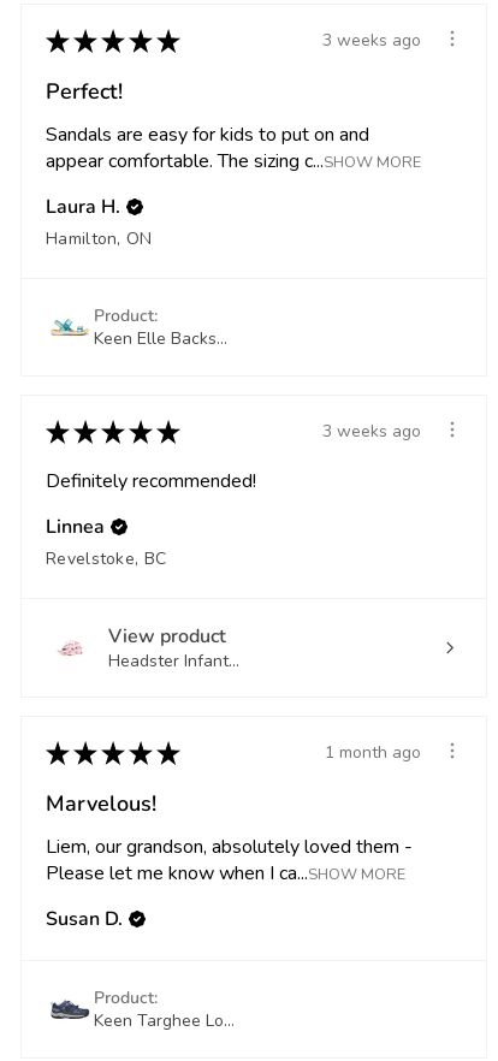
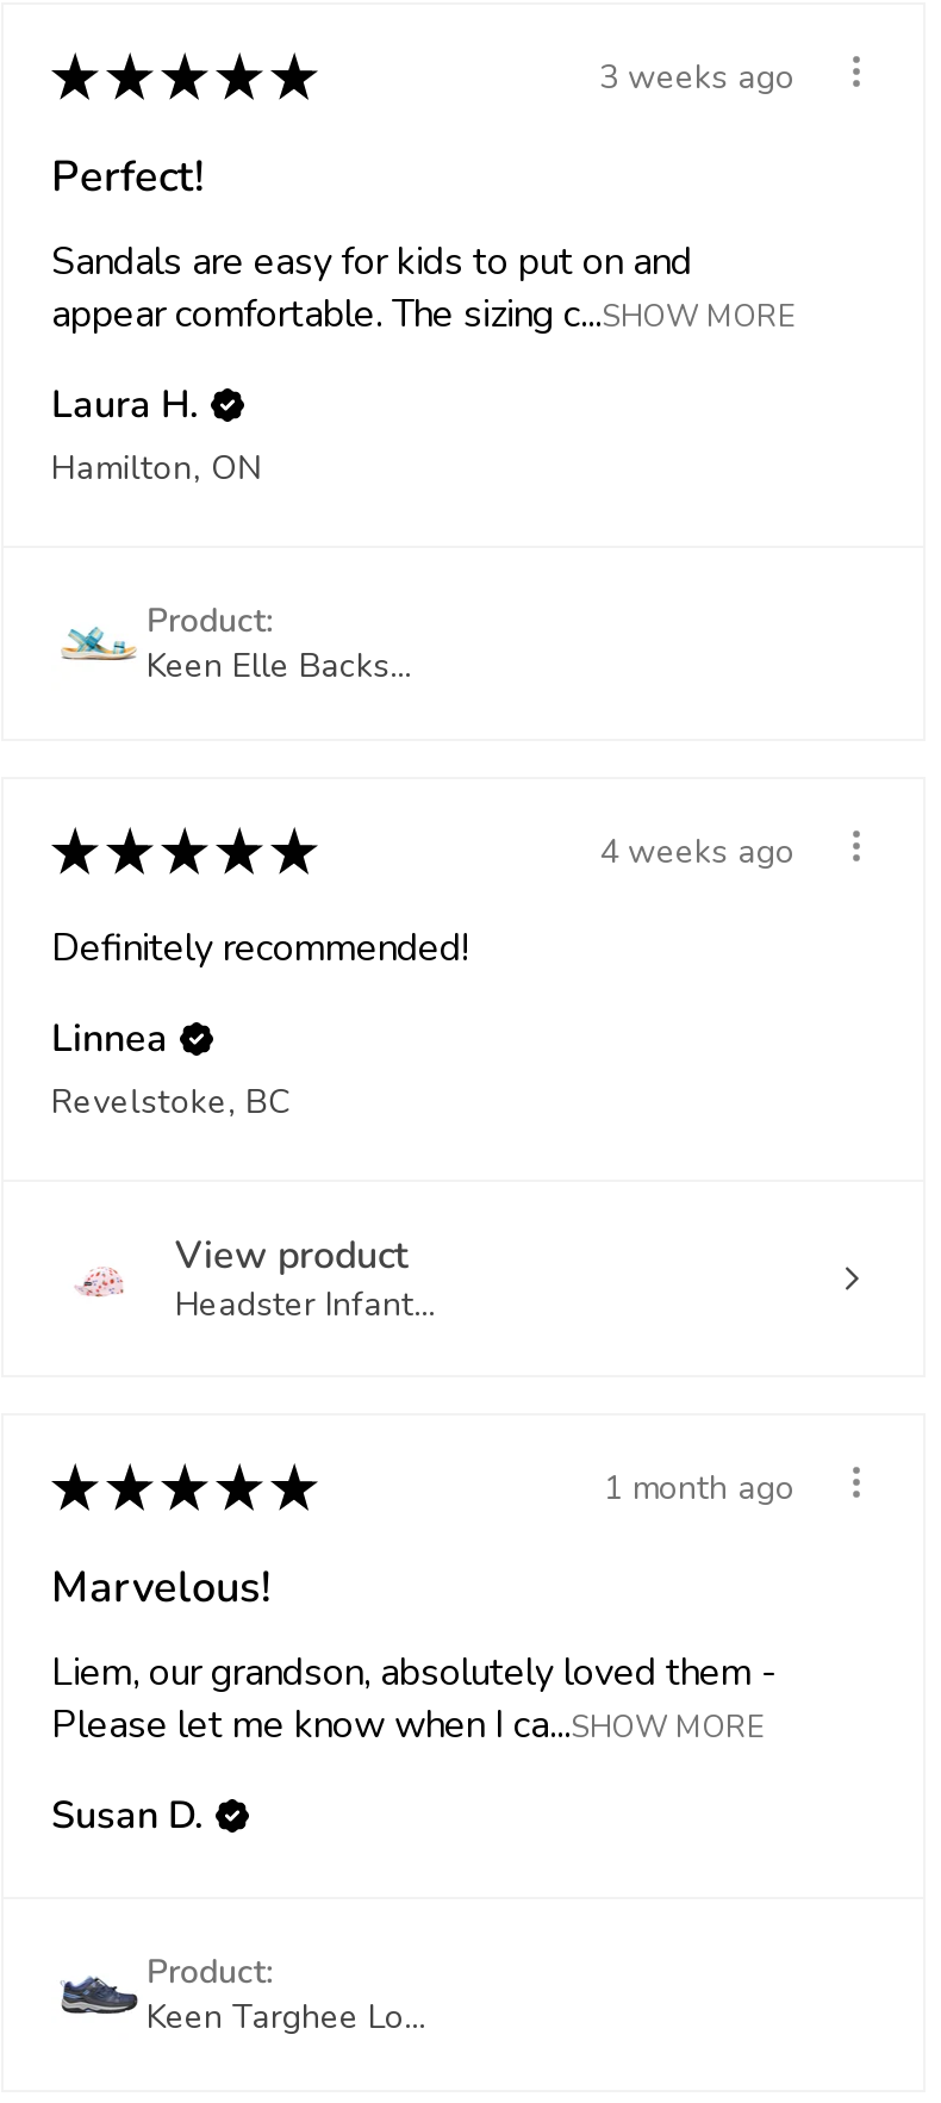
[322,420,421,443] 3 weeks ago -> [599,828,794,873] 4 weeks ago

